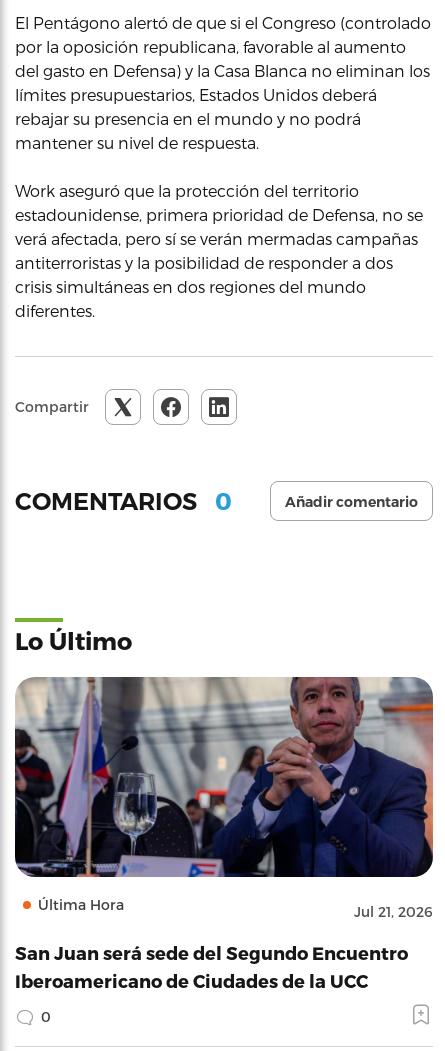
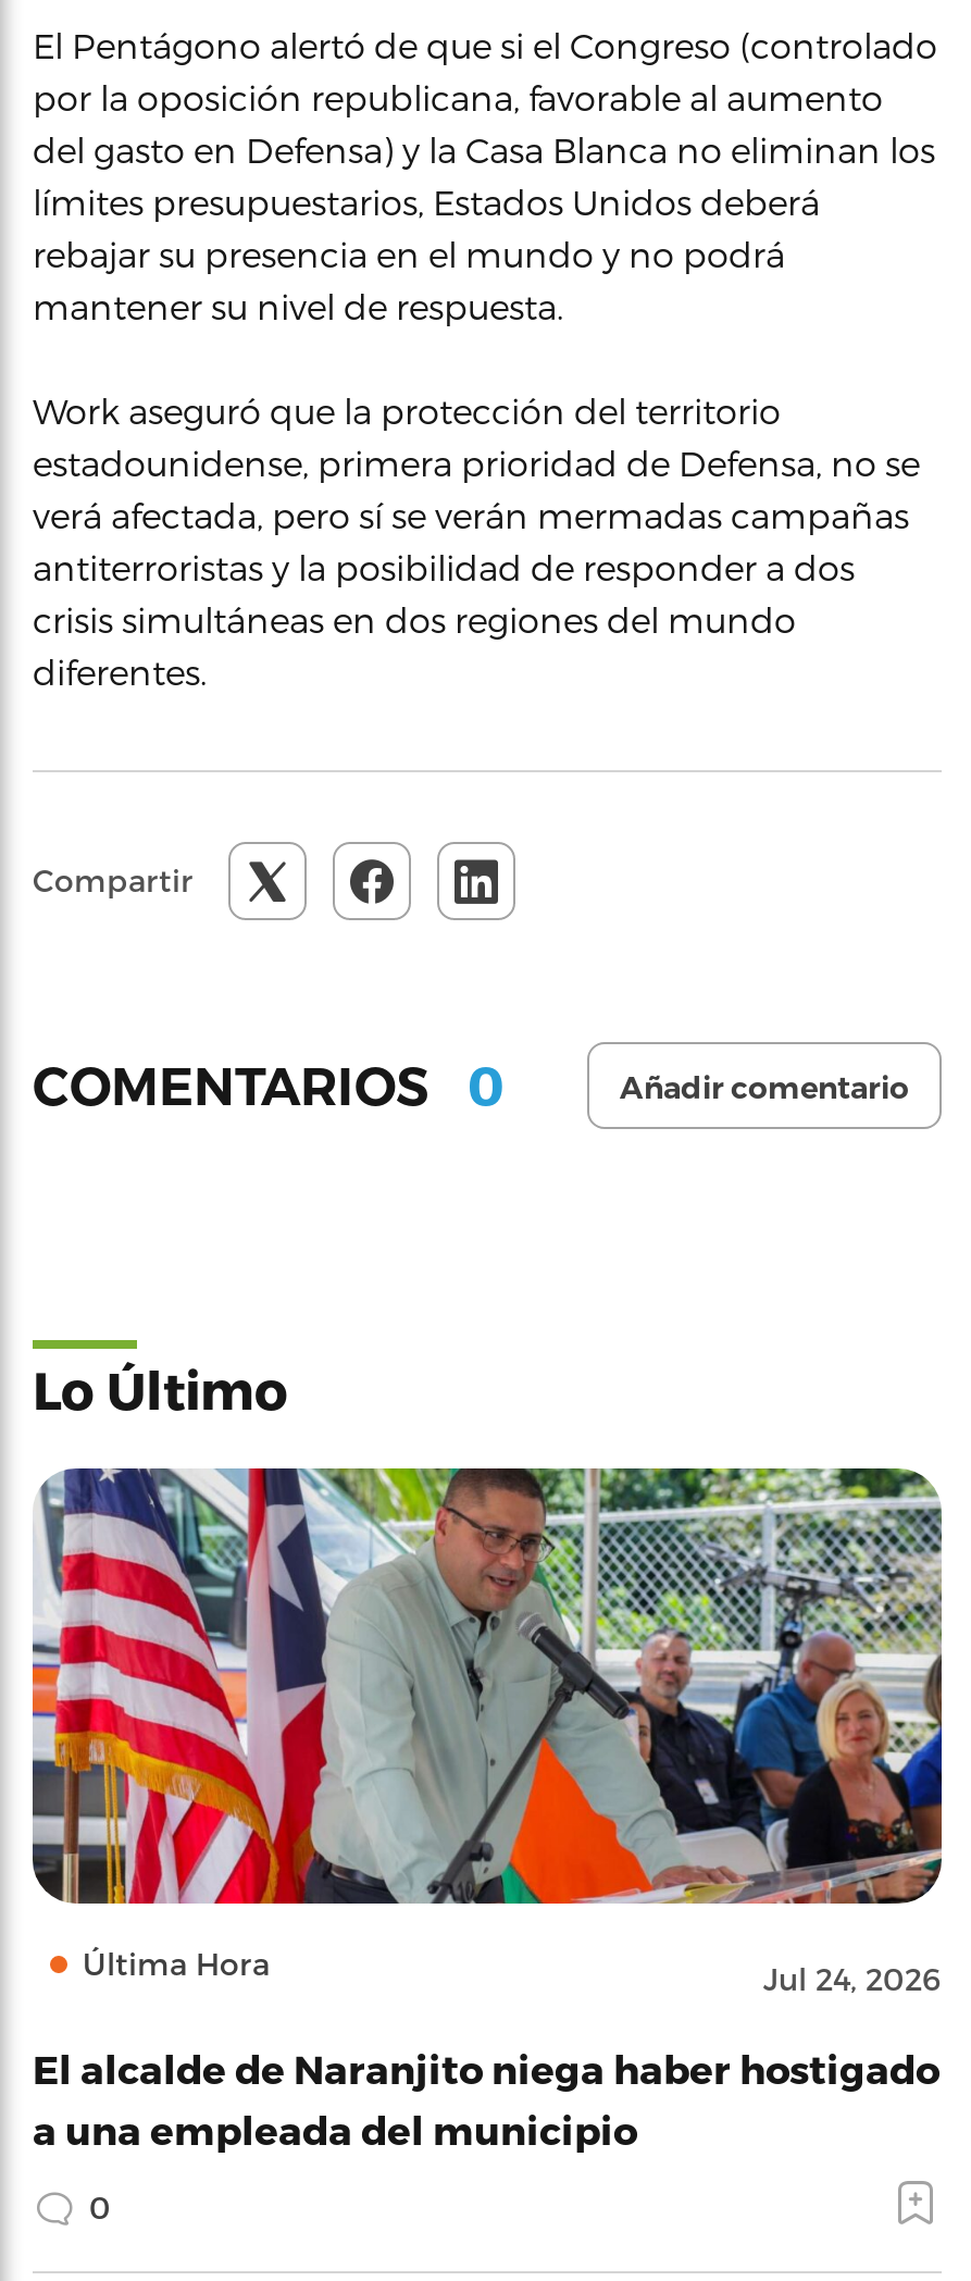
[14,676,434,920] [image] | Jul 21, 2026 -> [30,1466,944,1997] [image] | Jul 24, 2026
[15,942,408,991] San Juan será sede del Segundo Encuentro | Iberoamericano de Ciudades de la UCC -> [33,2045,939,2152] El alcalde de Naranjito niega haber hostigado | a una empleada del municipio

